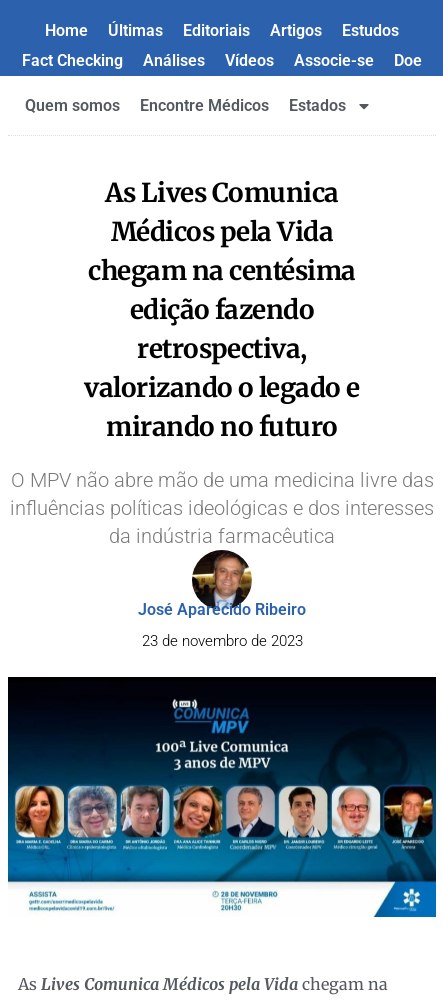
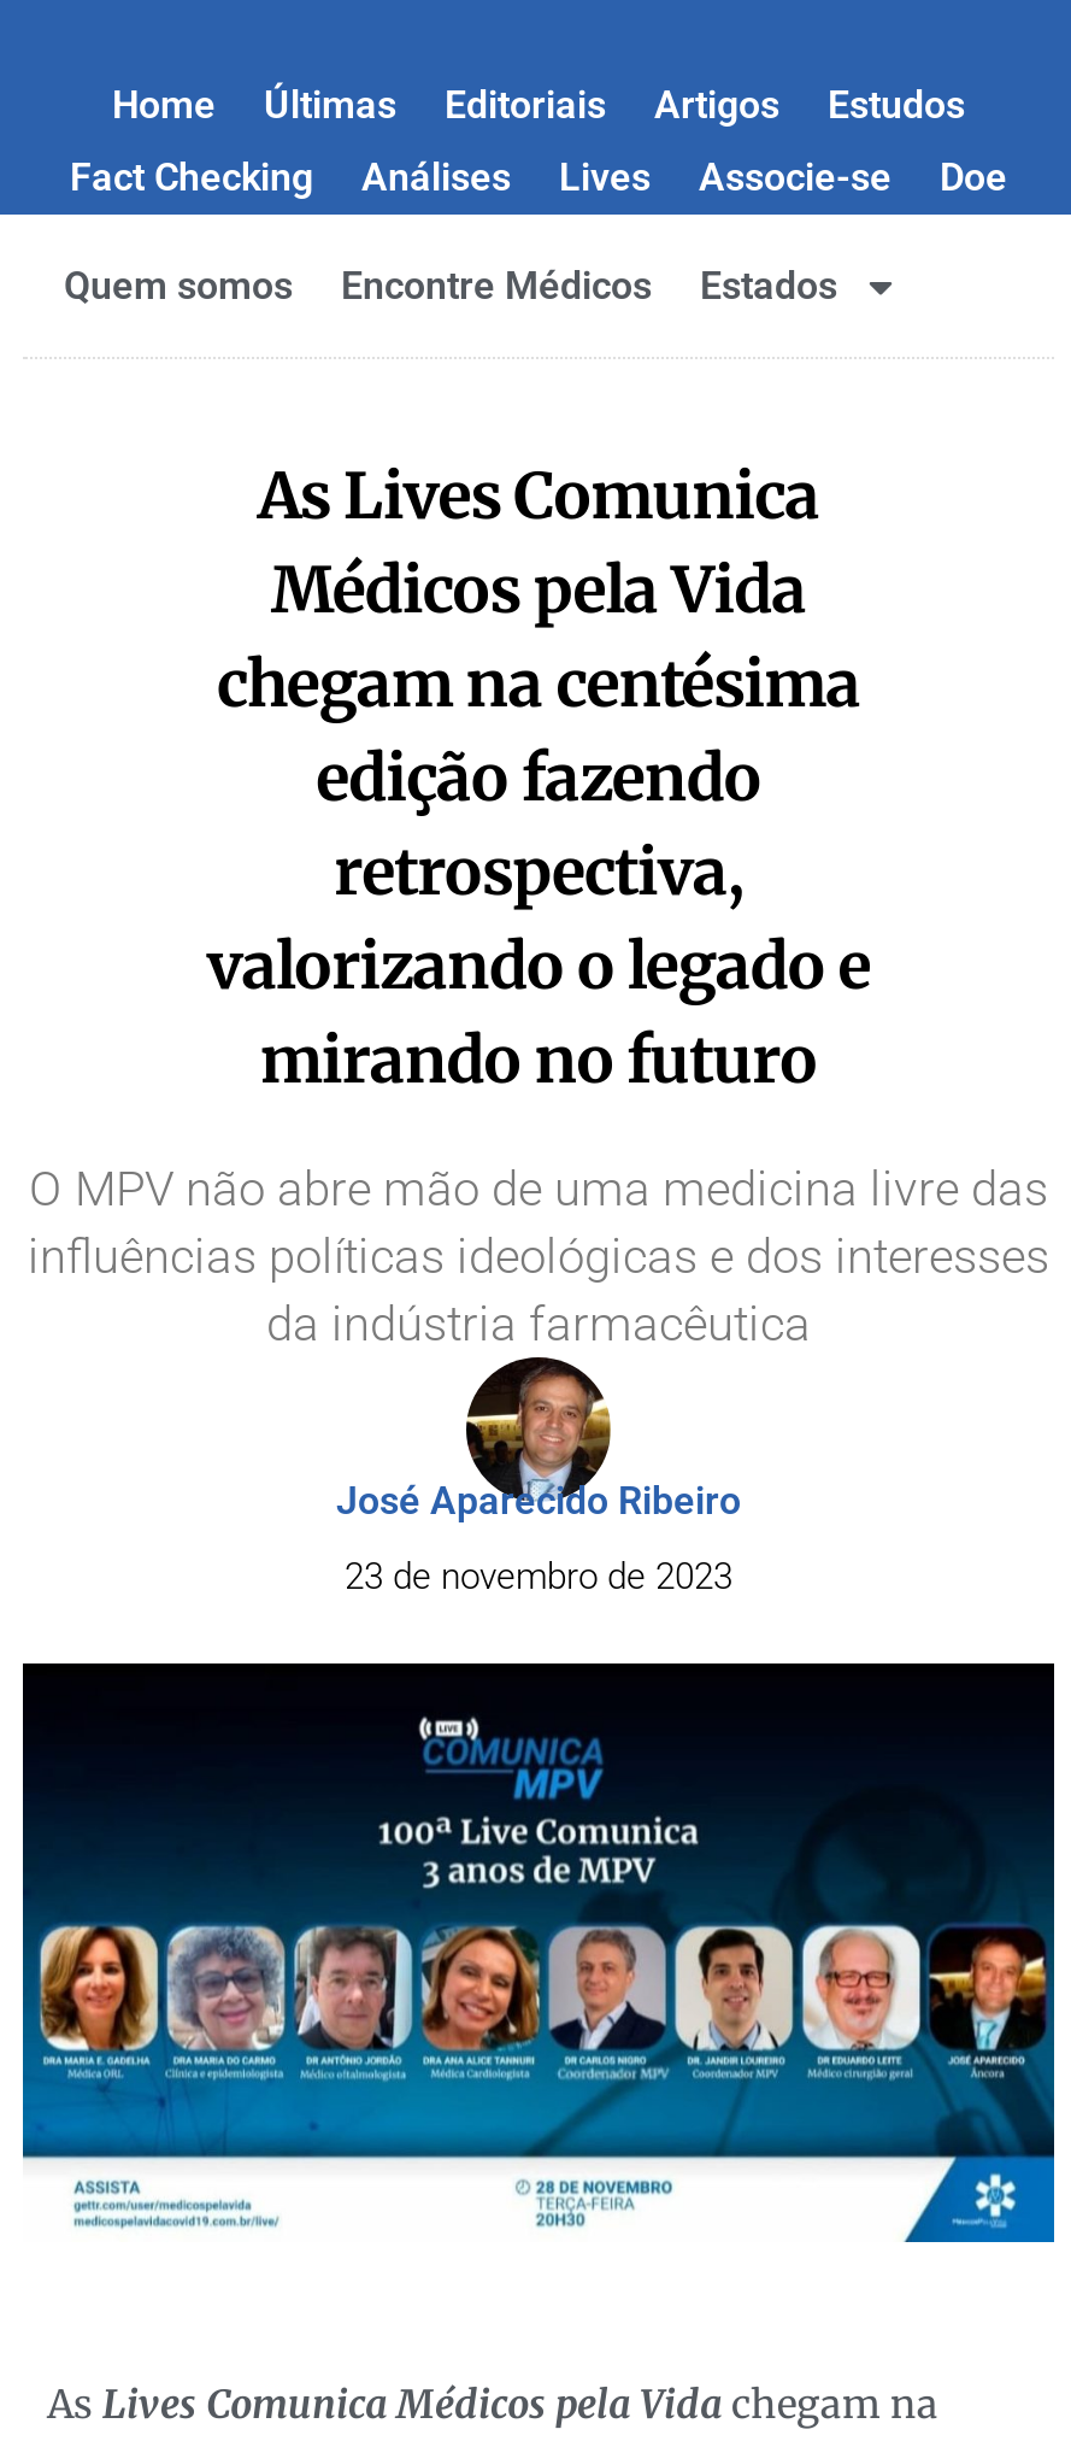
[225,51,274,70] Vídeos -> [559,154,651,200] Lives

